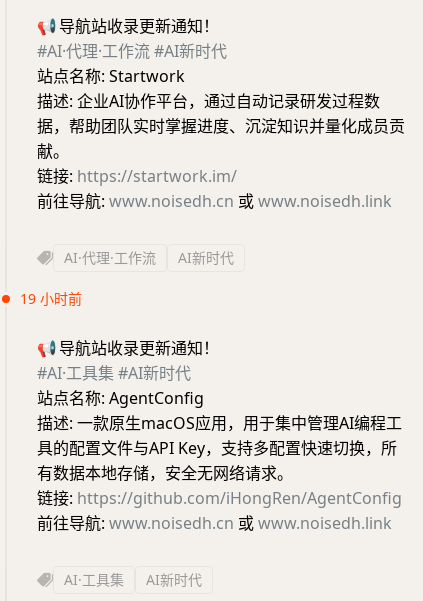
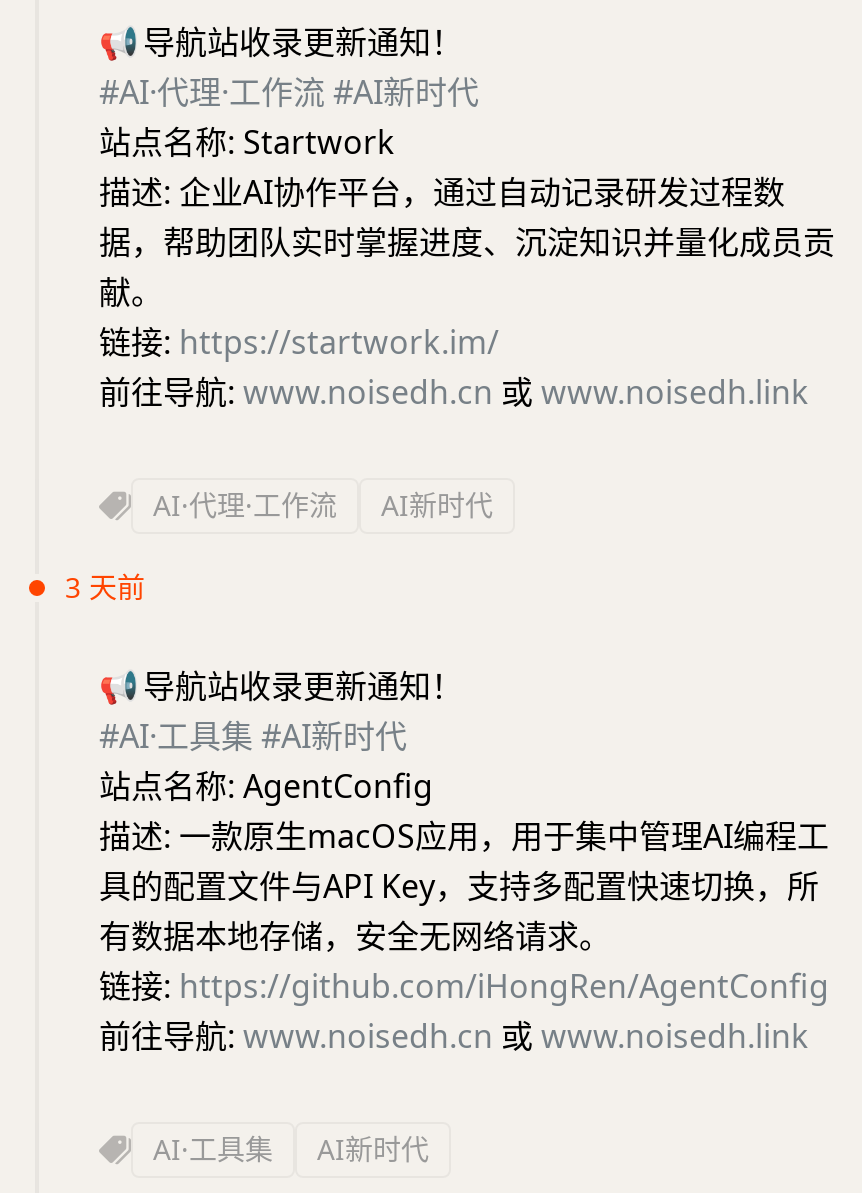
[20,289,82,308] 19 小时前 -> [65,568,145,606] 3 天前

